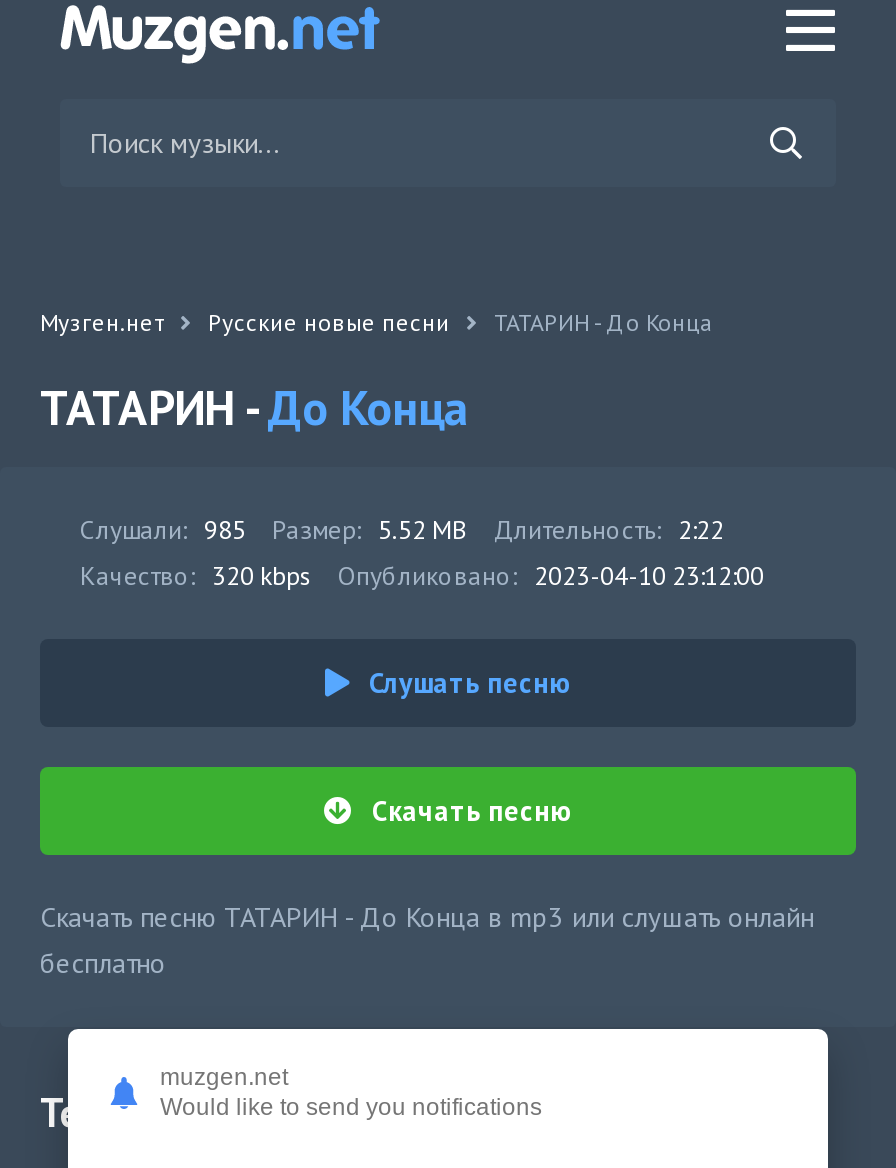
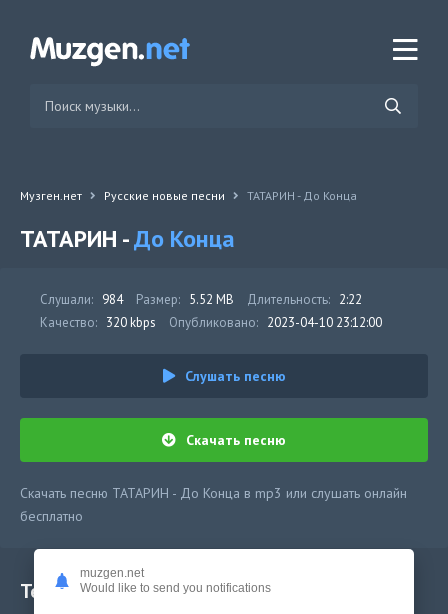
[80,513,246,547] Слушали: 985 -> [40,291,123,308] Слушали: 984

